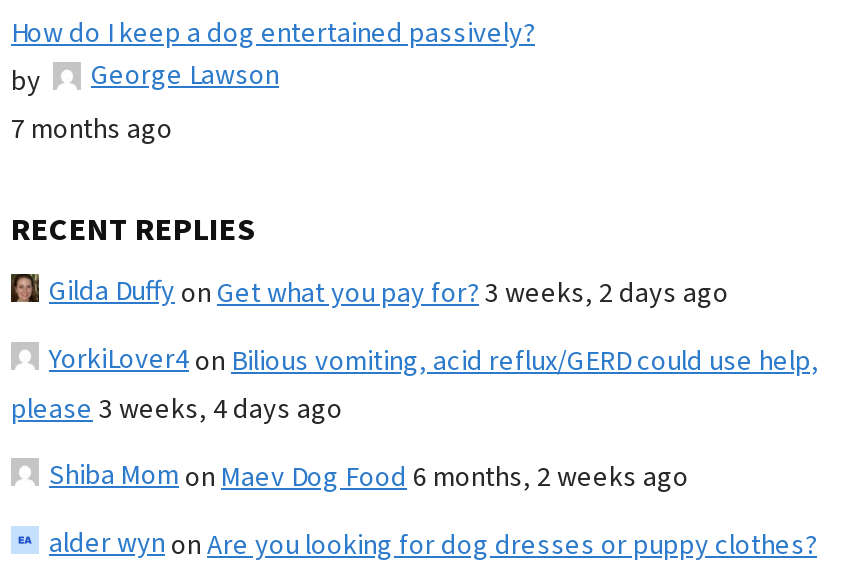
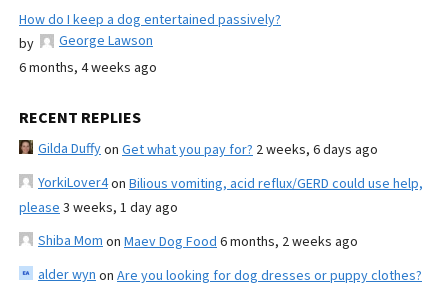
[11,109,173,149] 7 months ago -> [19,58,157,78] 6 months, 4 weeks ago
[49,271,729,313] Gilda Duffyon Get what you pay for? 3 weeks, 2 days ago -> [38,139,378,160] Gilda Duffyon Get what you pay for? 2 weeks, 6 days ago
[11,389,343,429] please 3 weeks, 4 days ago -> [19,198,178,218] please 3 weeks, 1 day ago

